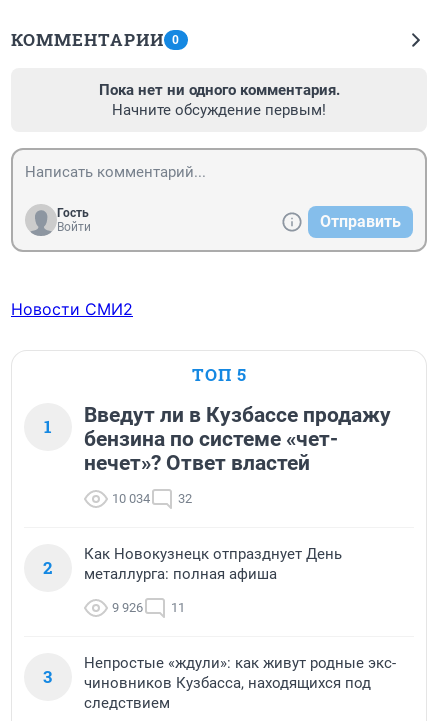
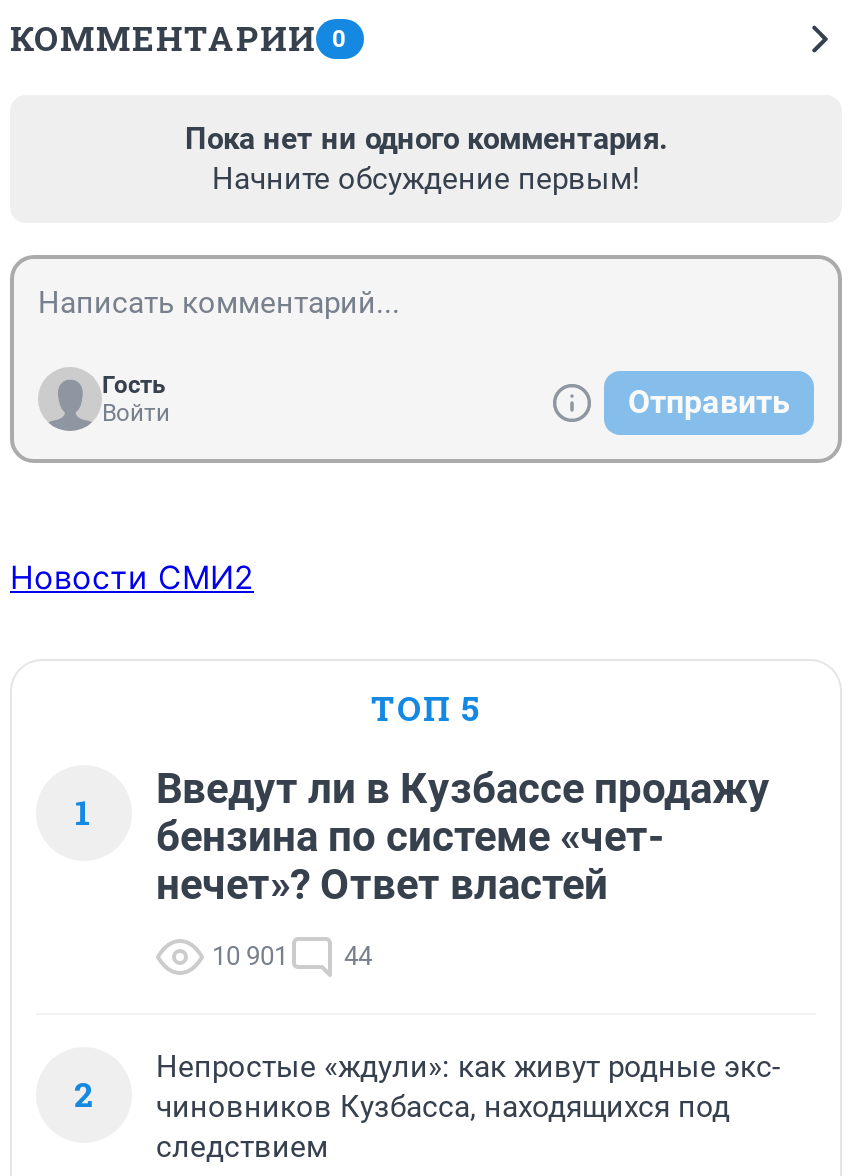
[112,491,150,506] 10 034 -> [212,941,288,971] 10 901
[178,491,192,506] 32 -> [344,941,372,971] 44
[43,545,342,688] Как Новокузнецк отпразднует День | металлурга: полная афиша | 9 926 | 11 | 3 -> none

